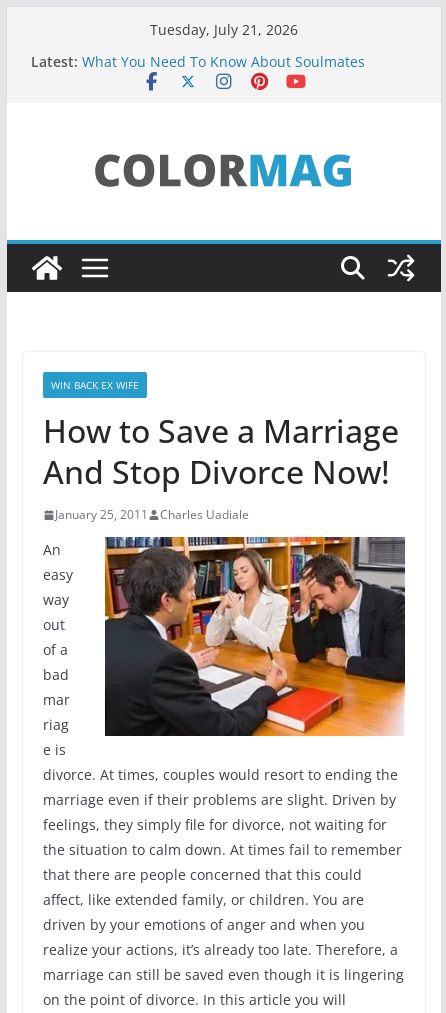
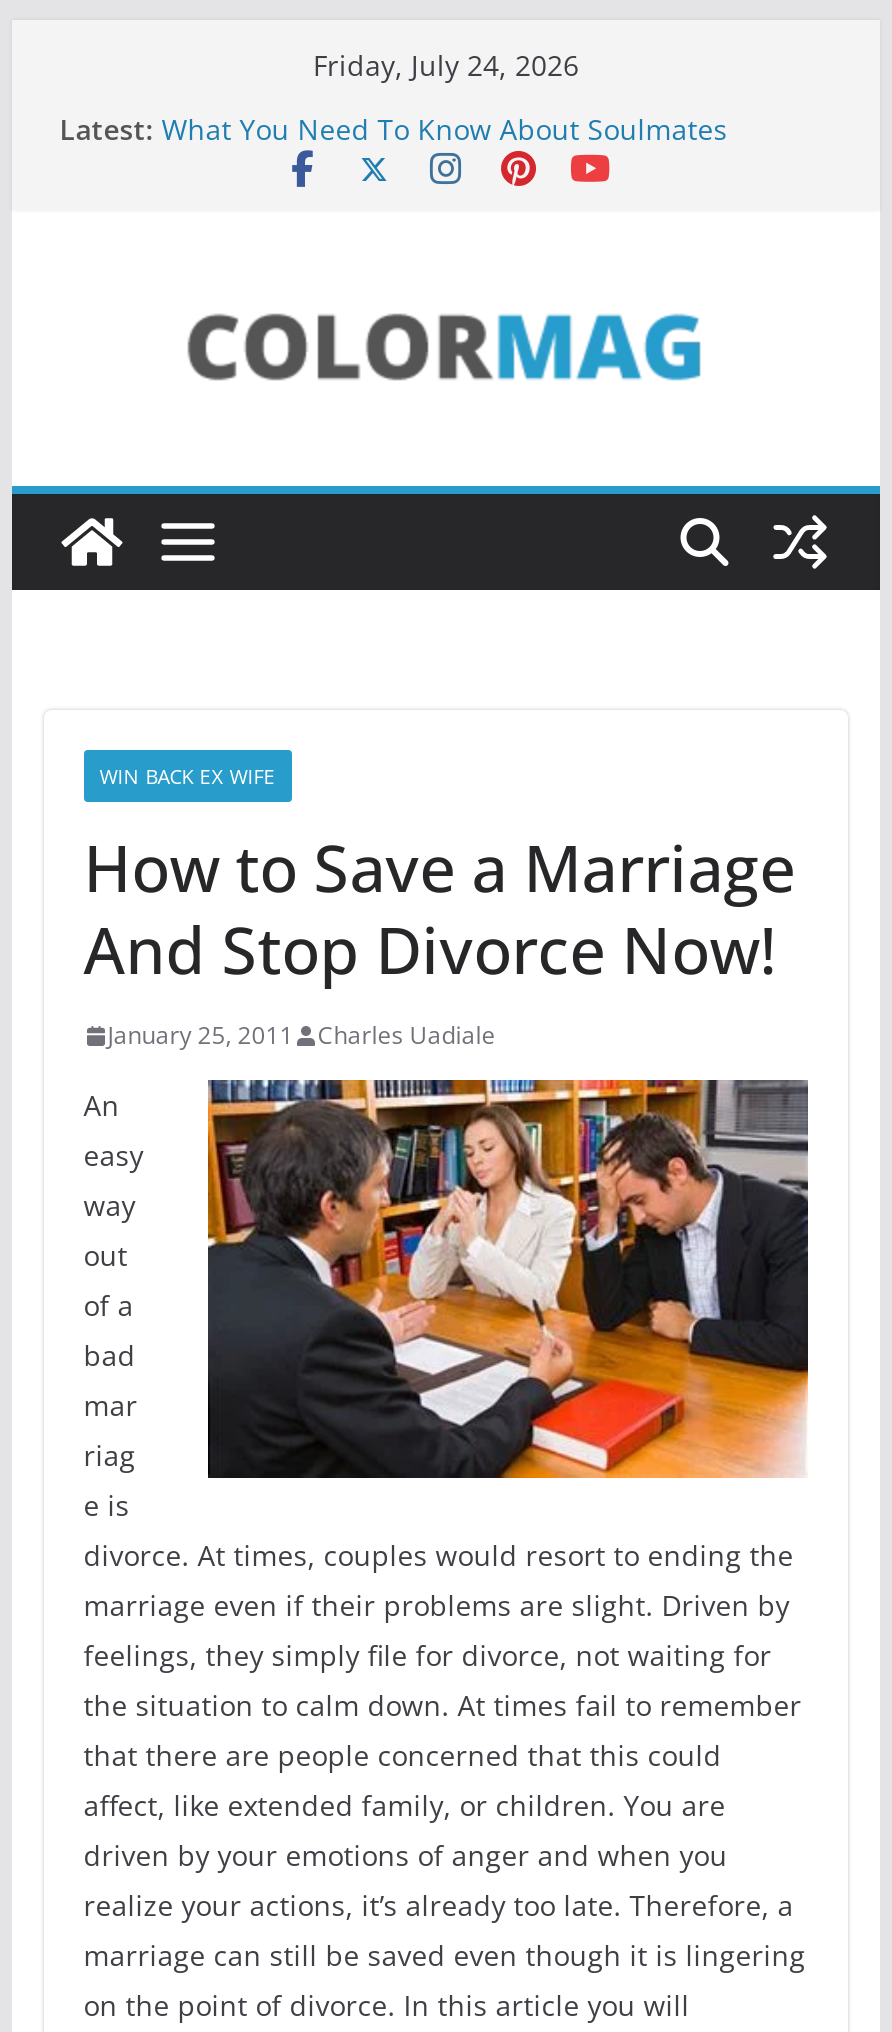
[150,20,298,39] Tuesday, July 21, 2026 -> [313,46,579,84] Friday, July 24, 2026

